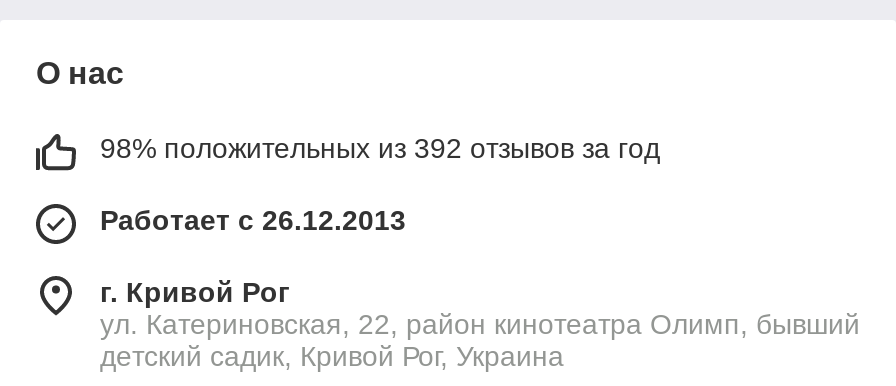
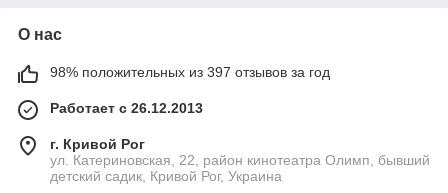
[100,132,660,164] 98% положительных из 392 отзывов за год -> [50,64,330,80] 98% положительных из 397 отзывов за год

